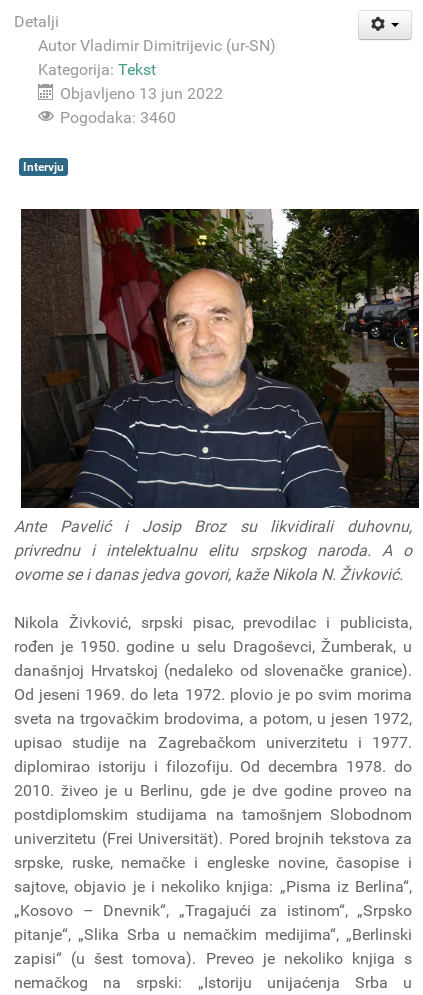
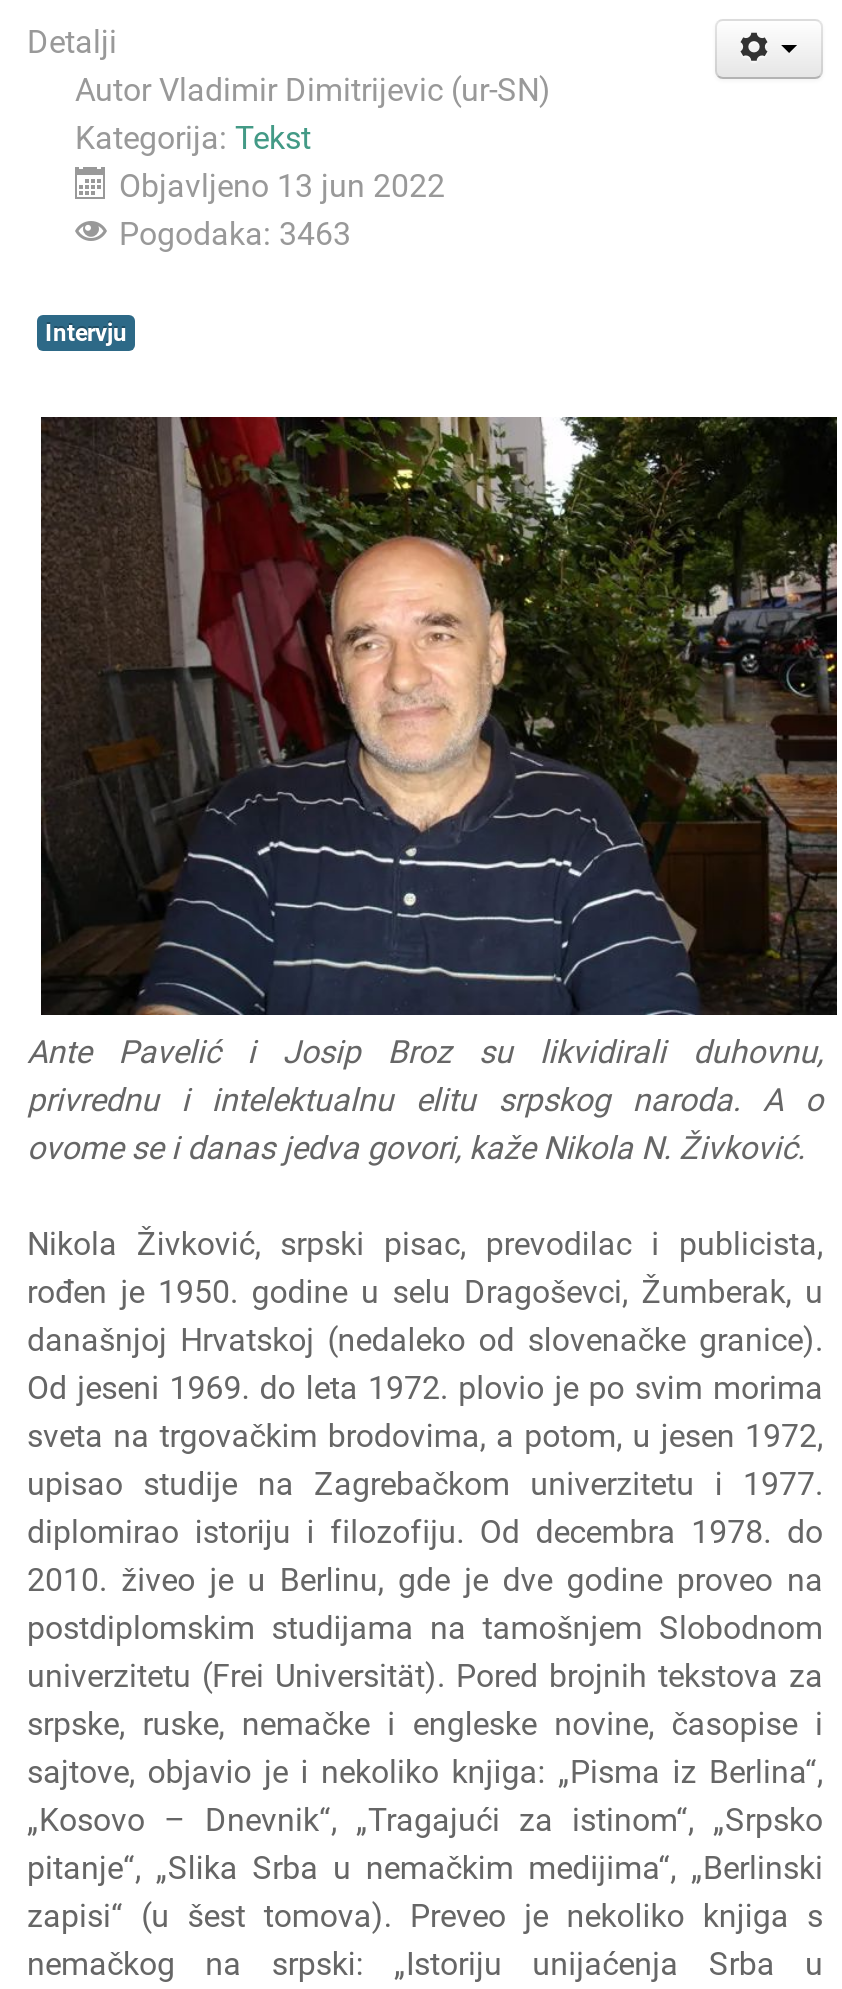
[60,108,176,127] Pogodaka: 3460 -> [119,215,351,253] Pogodaka: 3463

